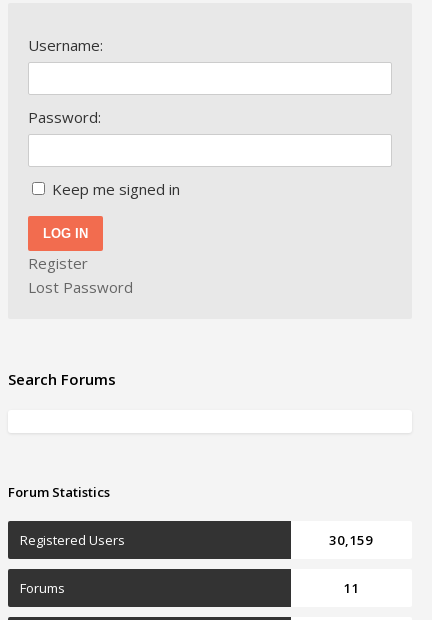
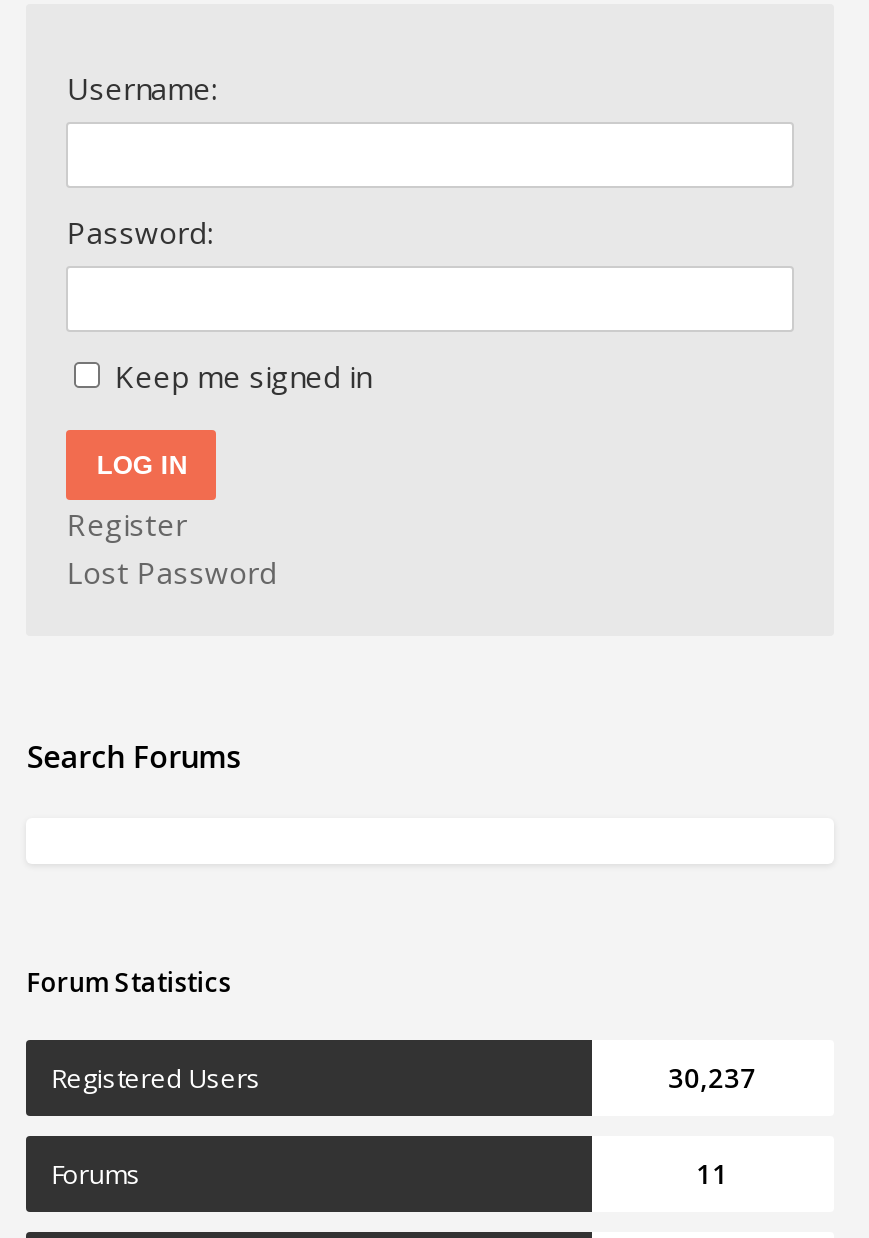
[329,531,373,549] 30,159 -> [668,1060,756,1096] 30,237

